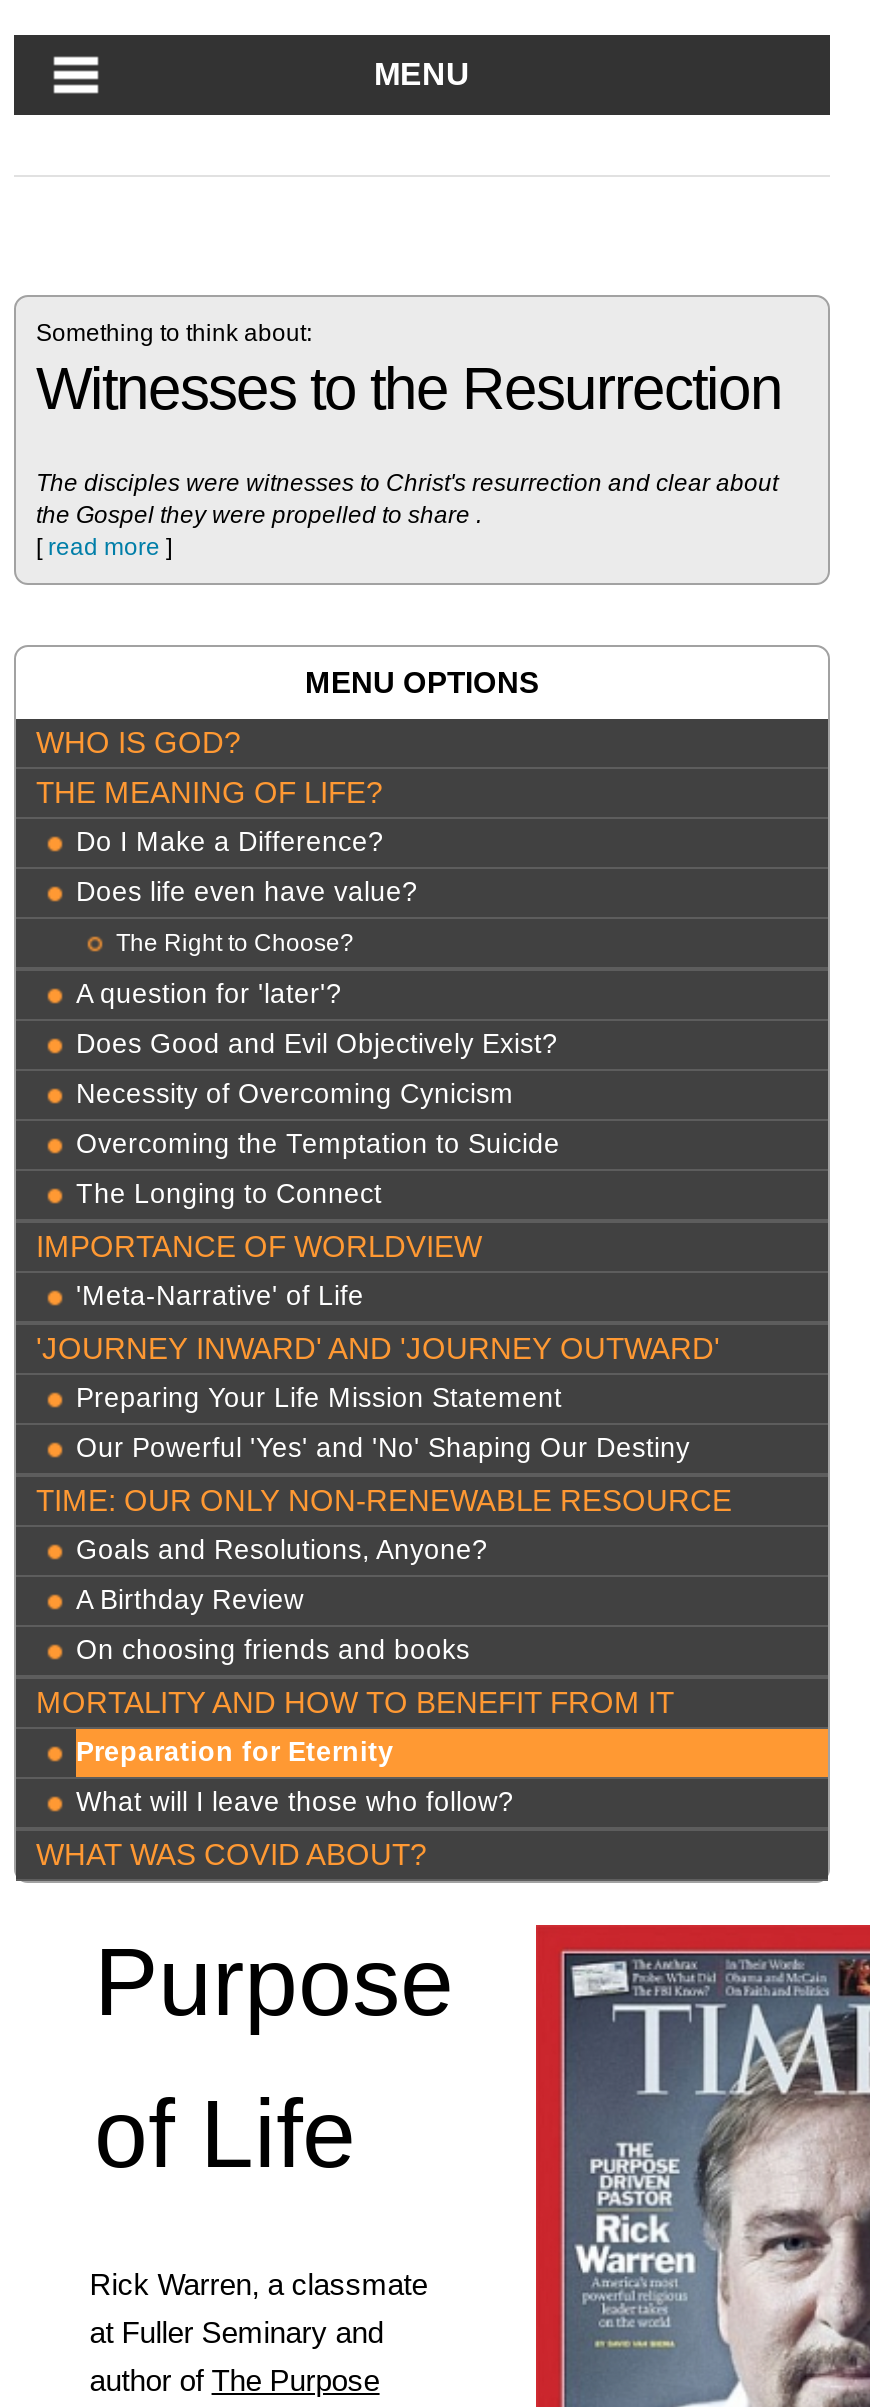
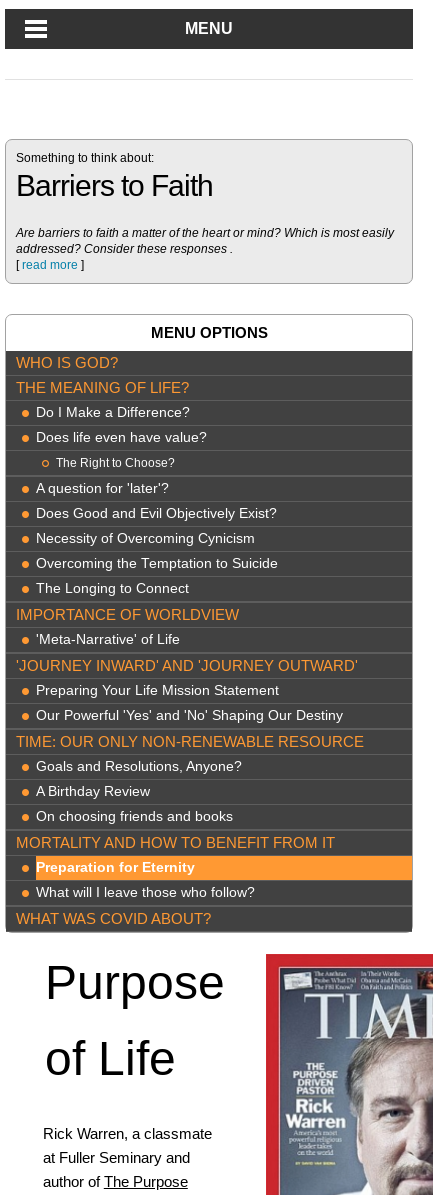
[36,356,782,422] Witnesses to the Resurrection -> [16,169,213,202] Barriers to Faith
[36,470,778,530] The disciples were witnesses to Christ's resurrection and clear about | the Gospel they were propelled to share . -> [16,226,394,256] Are barriers to faith a matter of the heart or mind? Which is most easily | addressed? Consider these responses .

